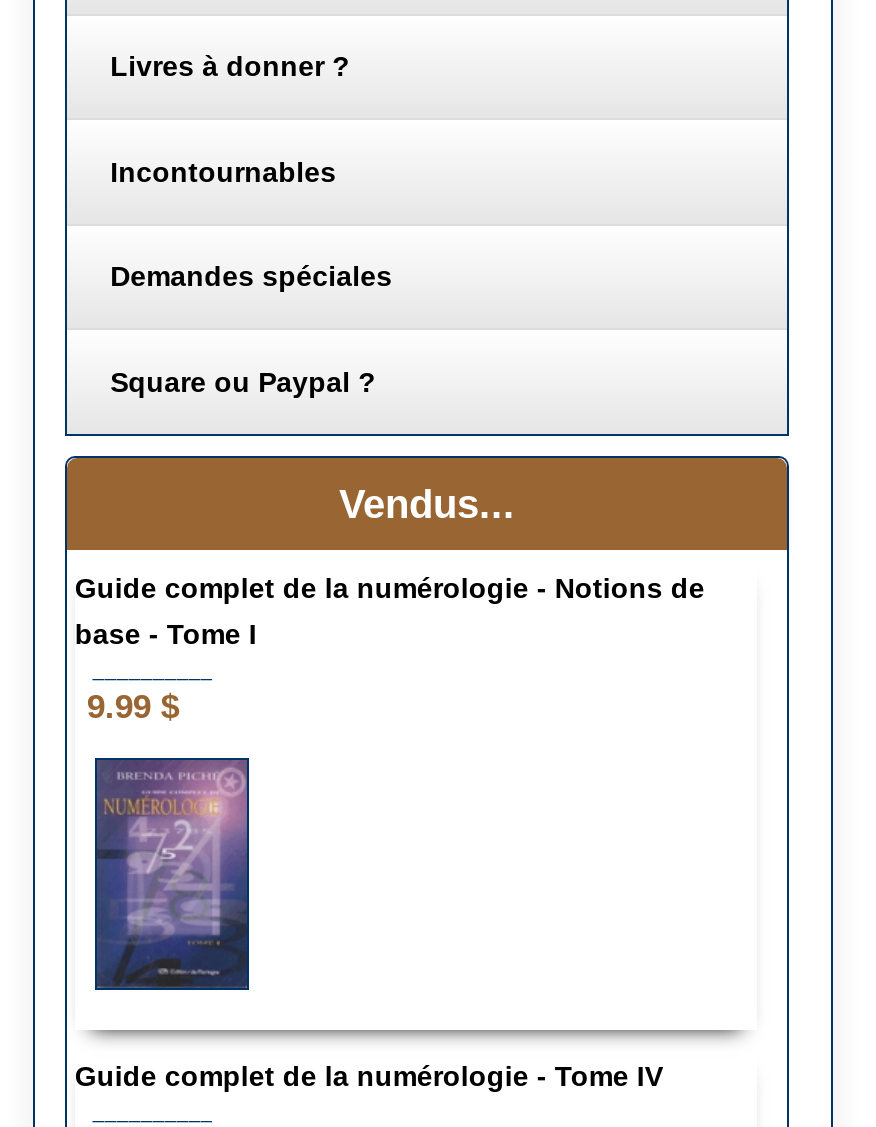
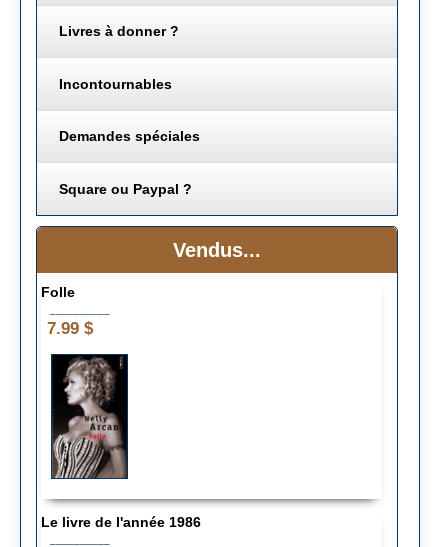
[75,573,705,651] Guide complet de la numérologie - Notions de | base - Tome I -> [41,284,75,300] Folle
[87,689,179,727] 9.99 $ -> [47,319,93,338] 7.99 $
[75,756,663,1092] [image] | Guide complet de la numérologie - Tome IV -> [41,354,201,530] [image] | Le livre de l'année 1986

